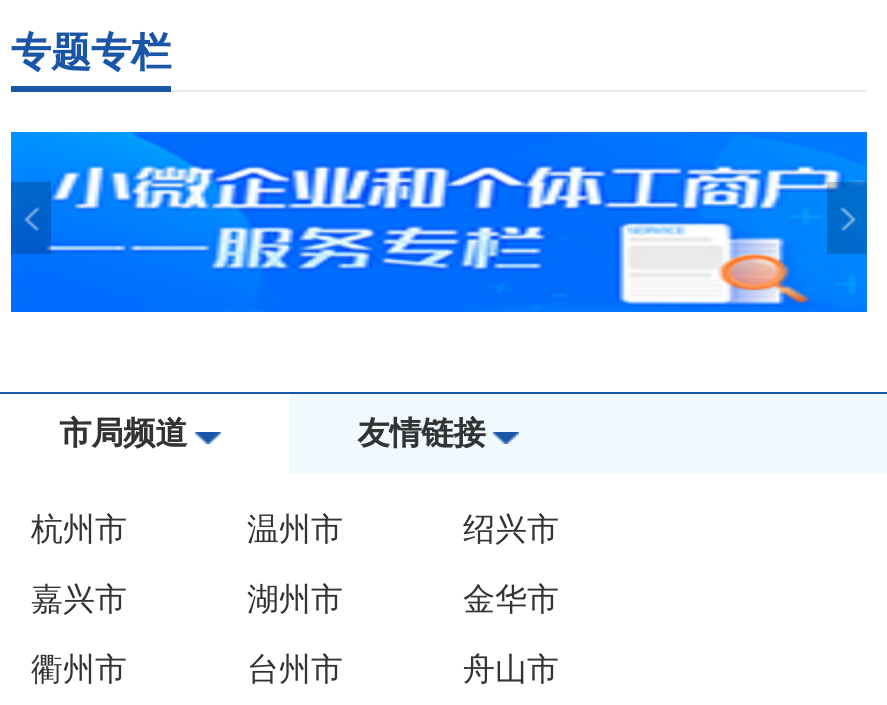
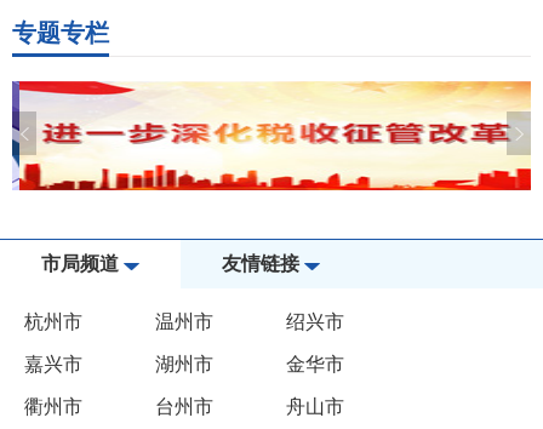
[9,130,869,314] [image] -> [11,80,532,191] [image]

